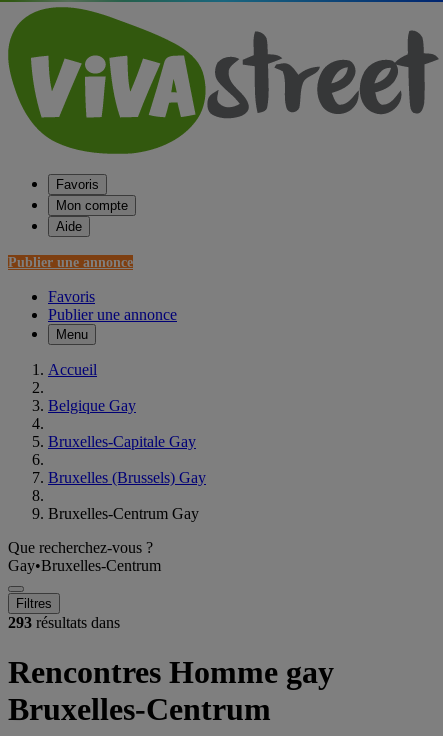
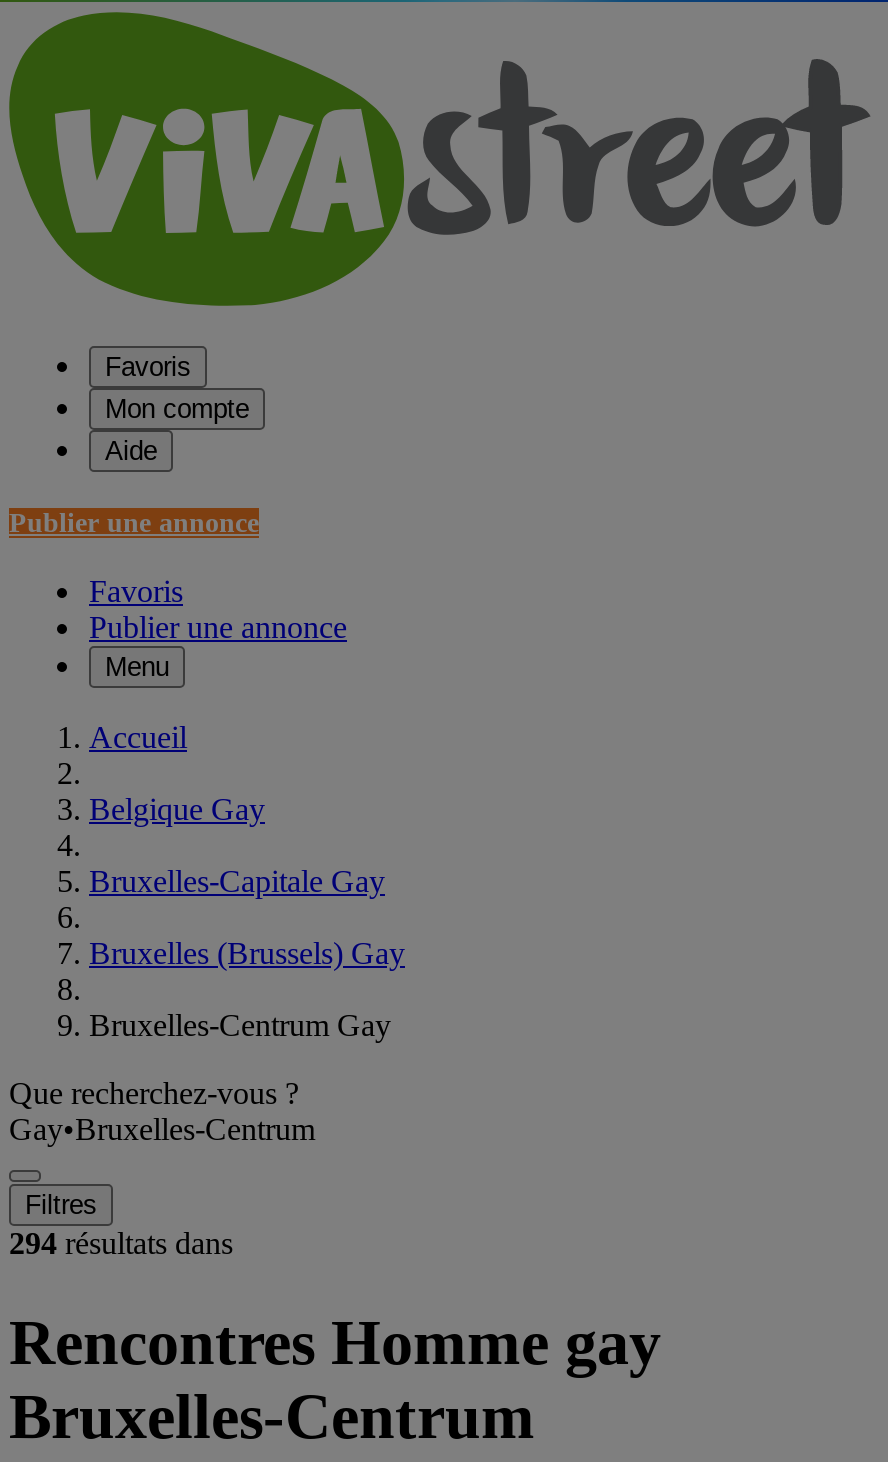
[8,614,120,631] 293résultats dans -> [9,1227,233,1261] 294résultats dans

